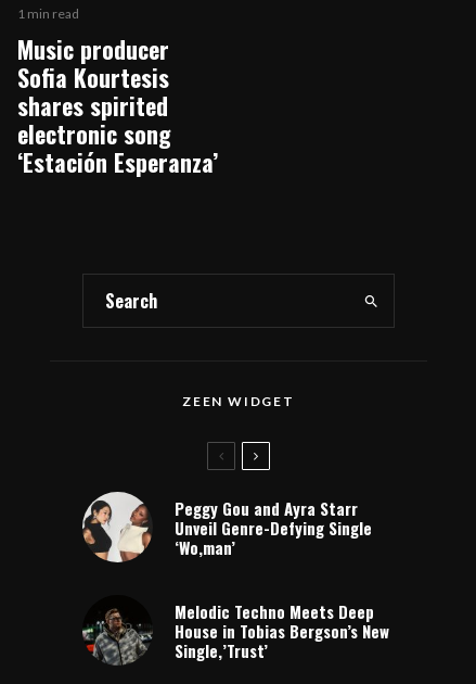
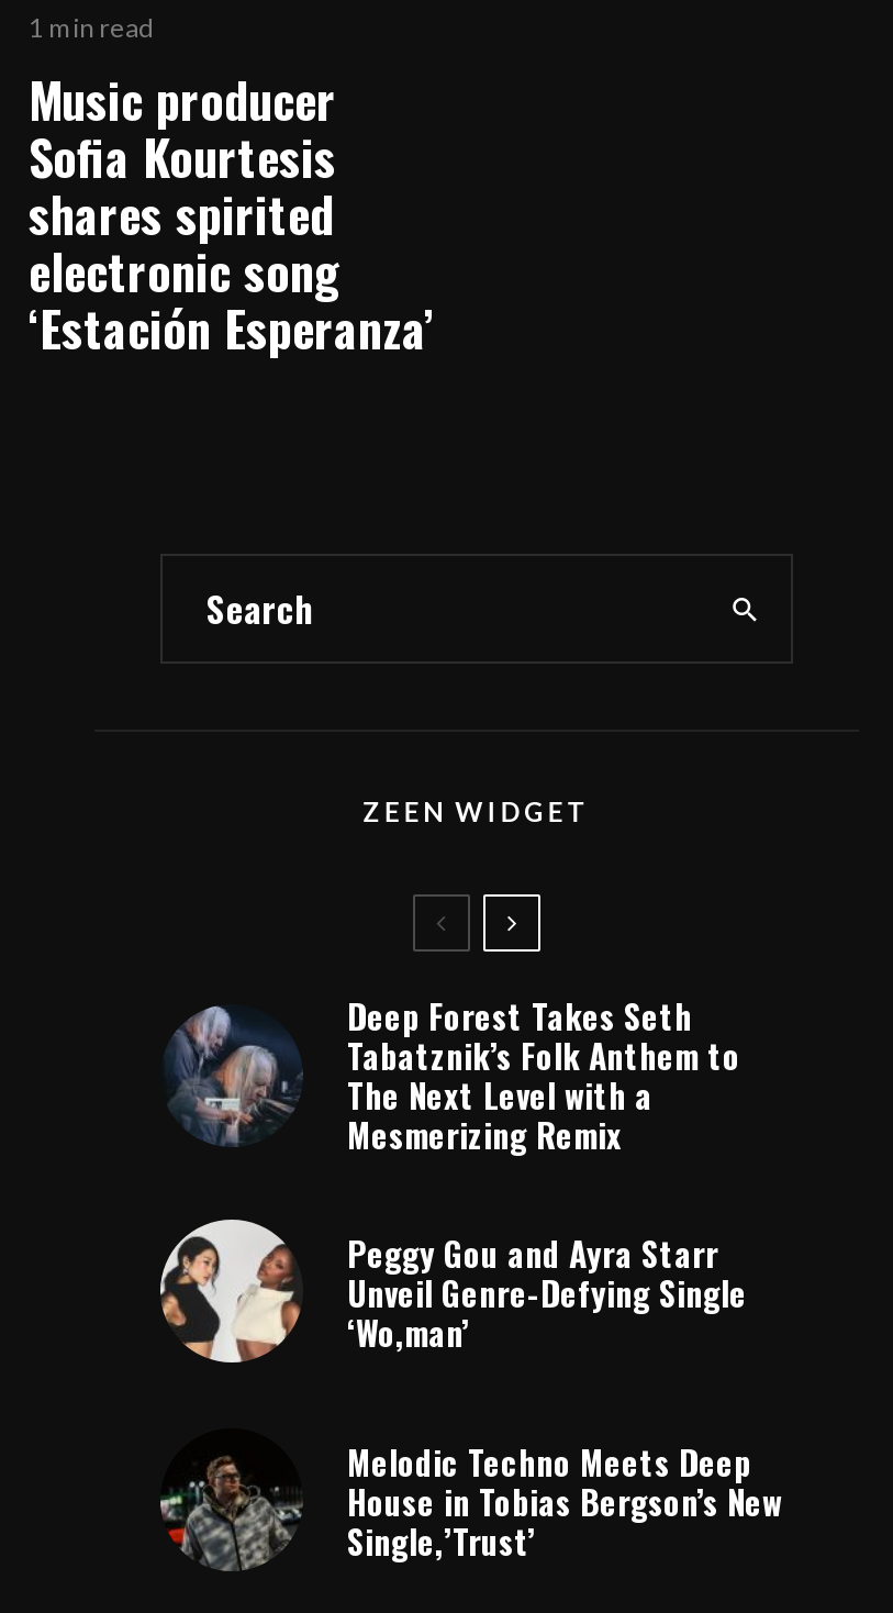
none -> [165,991,740,1158] [image] | Deep Forest Takes Seth | Tabatznik’s Folk Anthem to | The Next Level with a | Mesmerizing Remix

